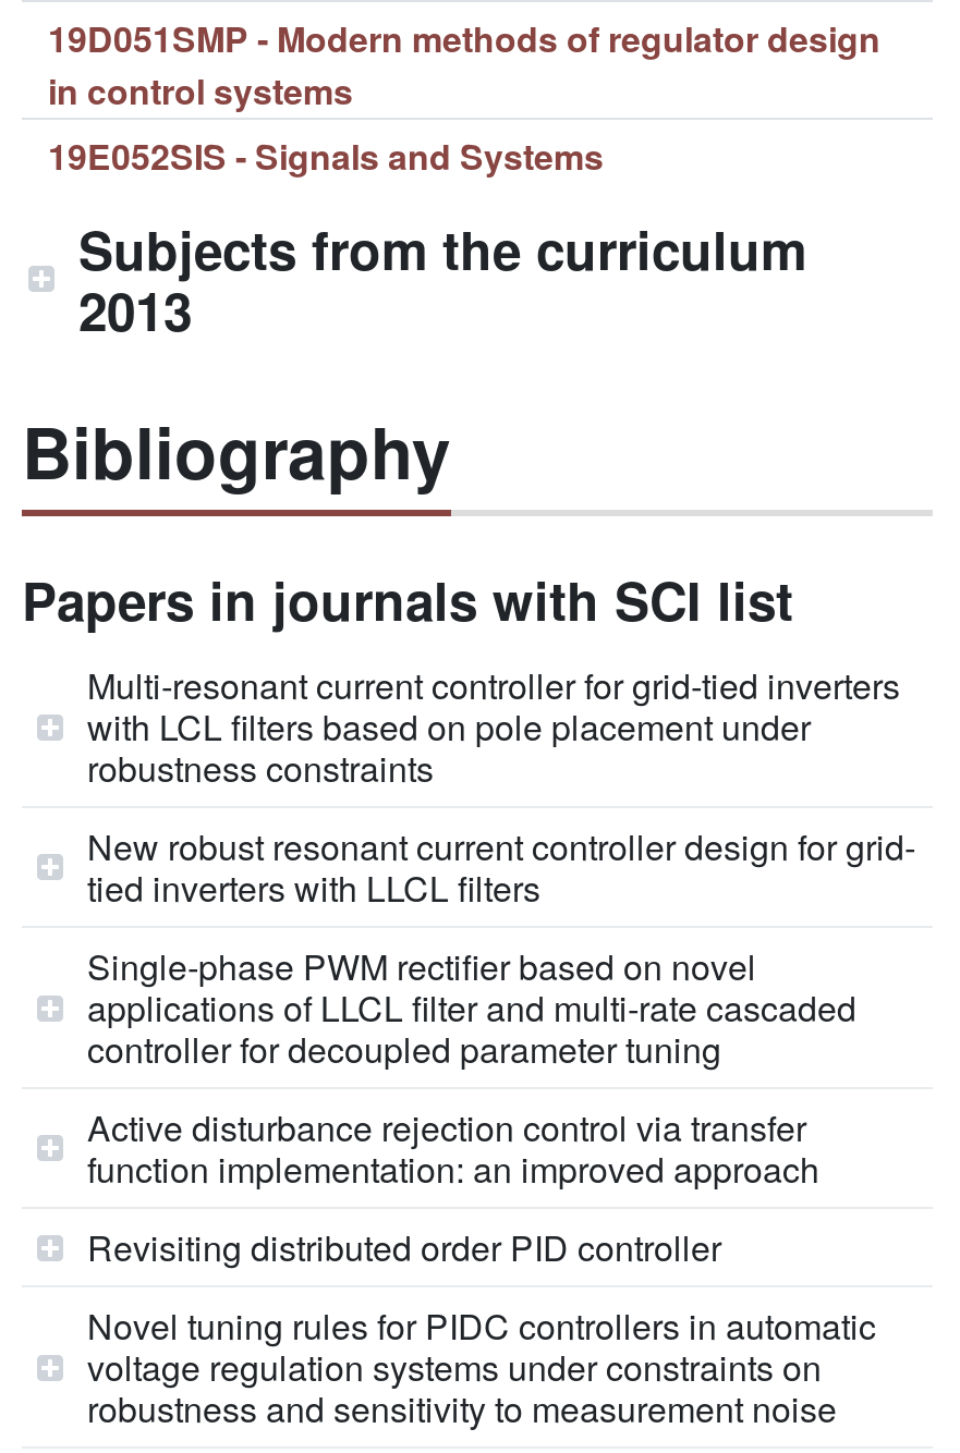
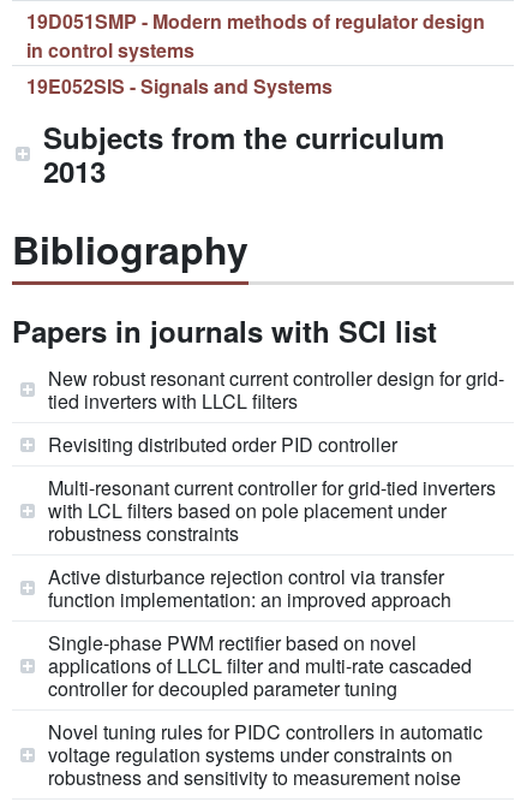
moved [87,660,900,793] -> [48,474,496,547]: Multi-resonant current controller for grid-tied inverters | with LCL filters based on pole placement under | robustness constraints
moved [87,821,915,913] -> [48,364,504,415]: New robust resonant current controller design for grid- | tied inverters with LLCL filters
moved [87,941,856,1074] -> [48,629,472,702]: Single-phase PWM rectifier based on novel | applications of LLCL filter and multi-rate cascaded | controller for decoupled parameter tuning
moved [87,1102,819,1194] -> [48,563,451,613]: Active disturbance rejection control via transfer | function implementation: an improved approach
moved [87,1222,721,1272] -> [48,431,397,458]: Revisiting distributed order PID controller

